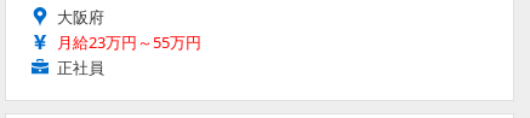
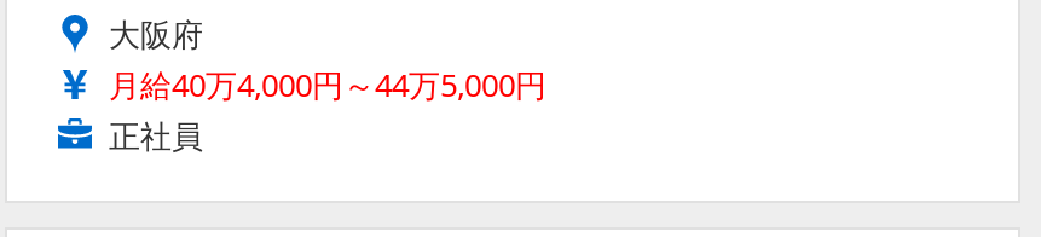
[57,31,201,53] 月給23万円～55万円 -> [109,63,546,107] 月給40万4,000円～44万5,000円

